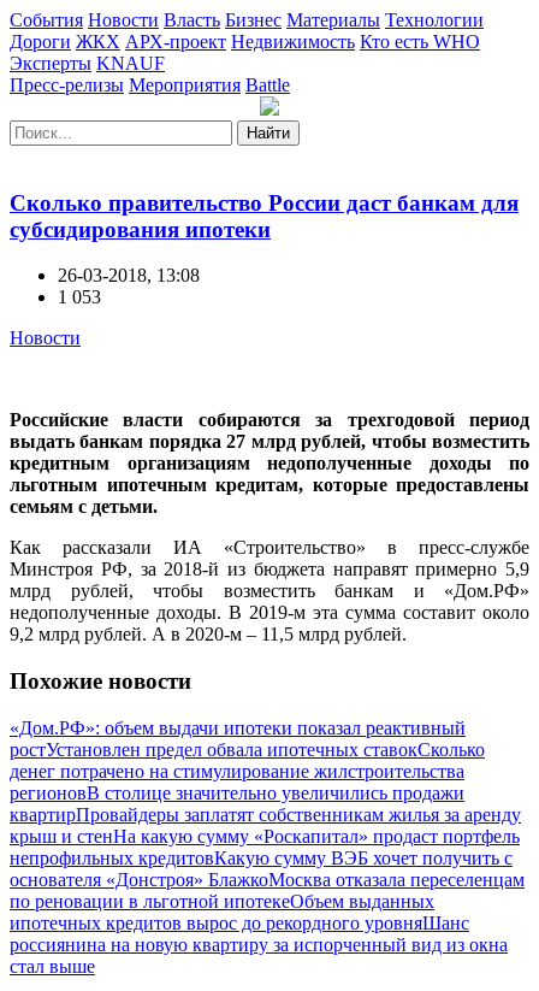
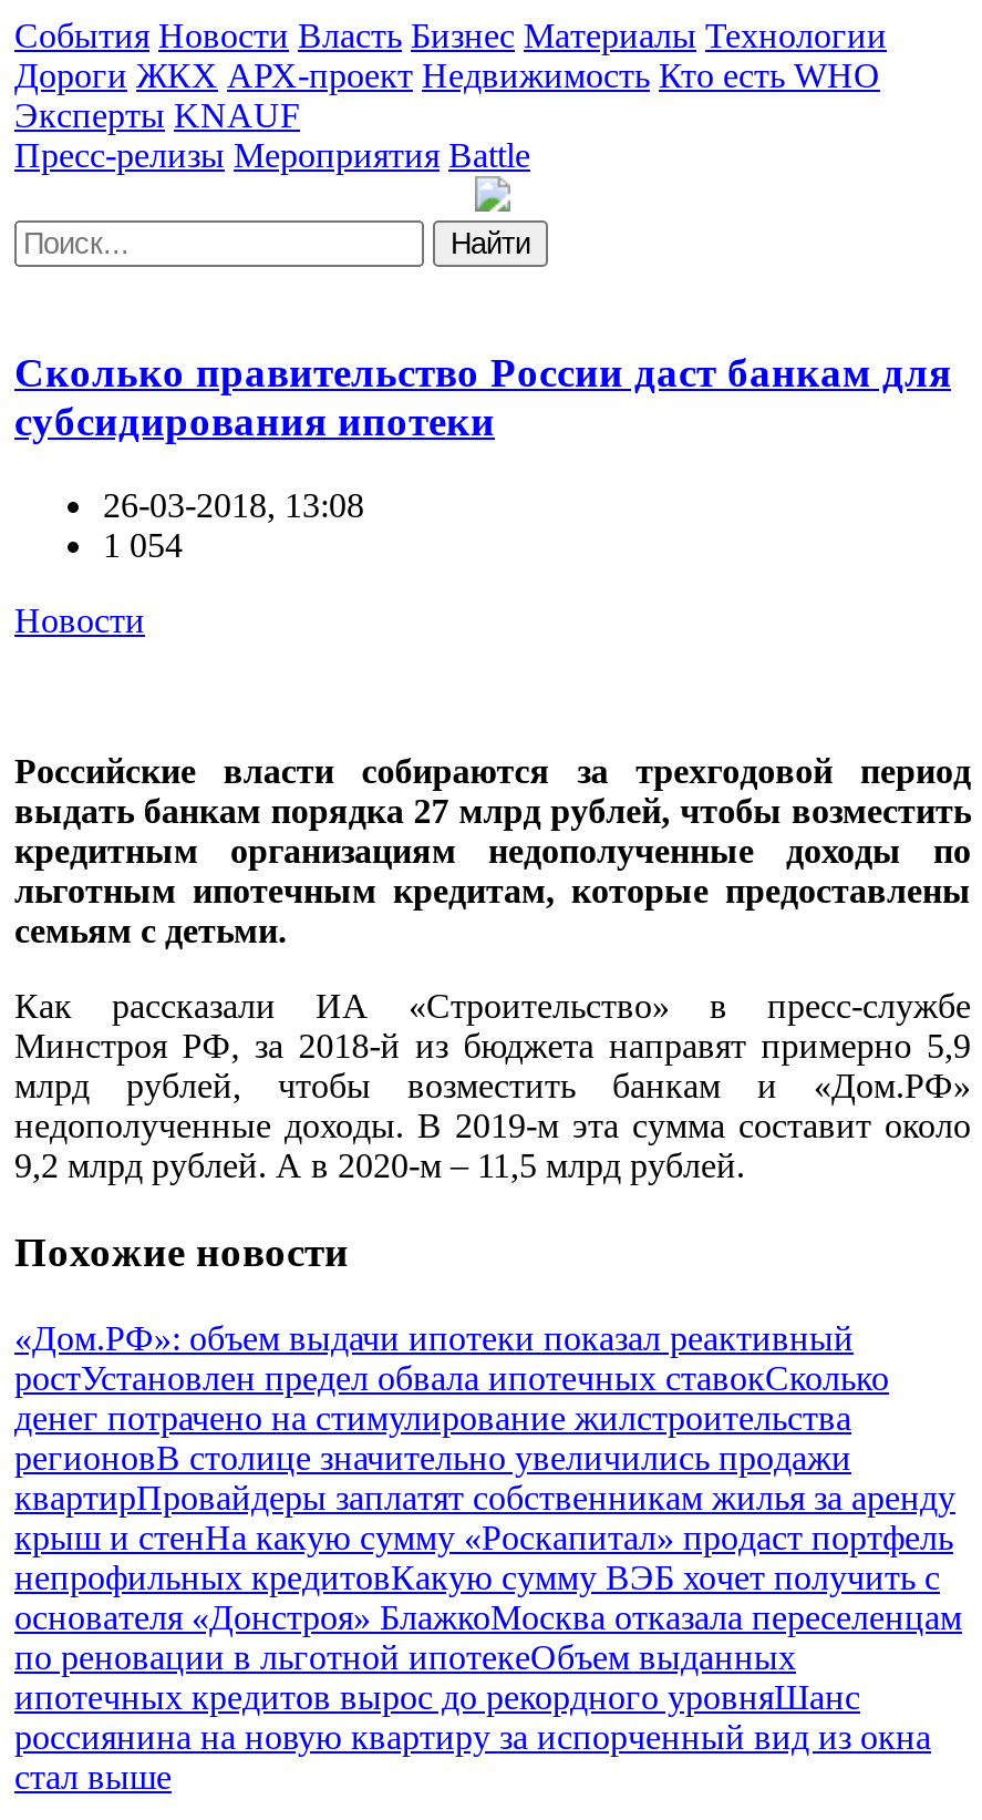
[58,287,101,308] 1 053 -> [103,527,183,565] 1 054

